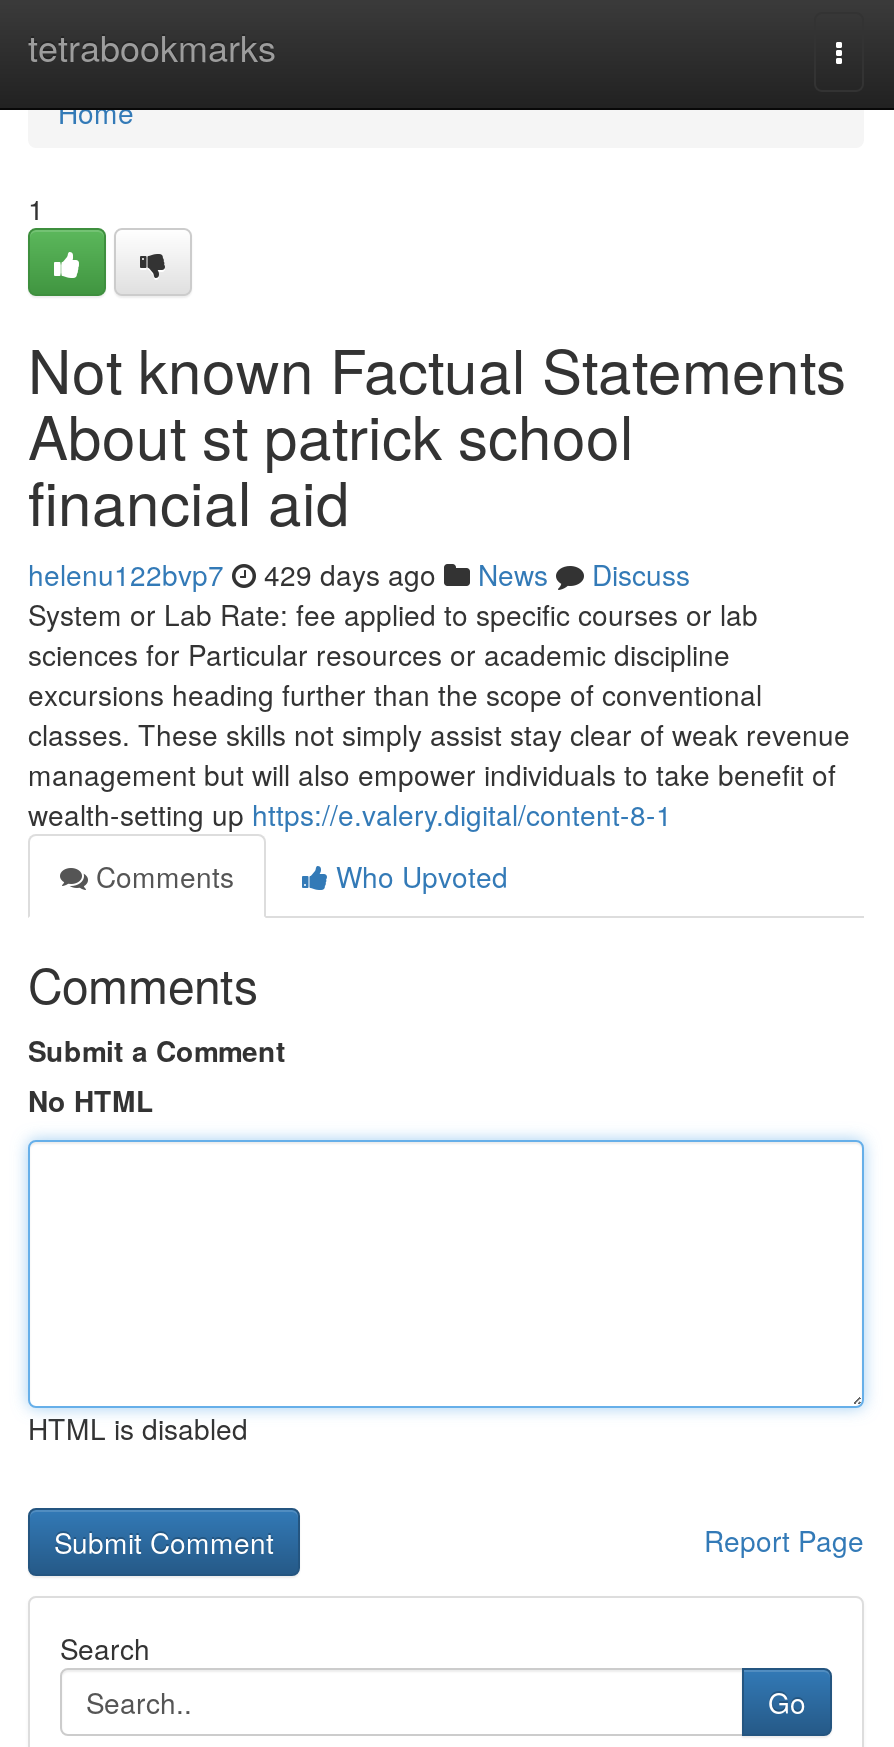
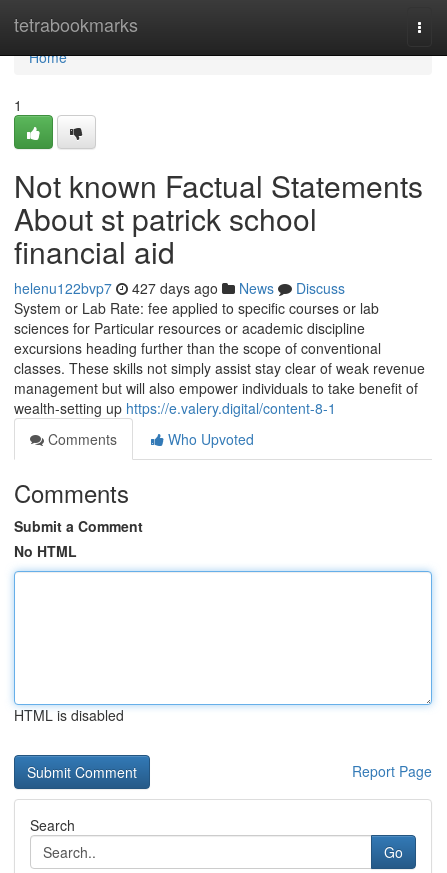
[28,554,690,594] helenu122bvp7 429 days ago News Discuss -> [14,278,345,298] helenu122bvp7 427 days ago News Discuss

